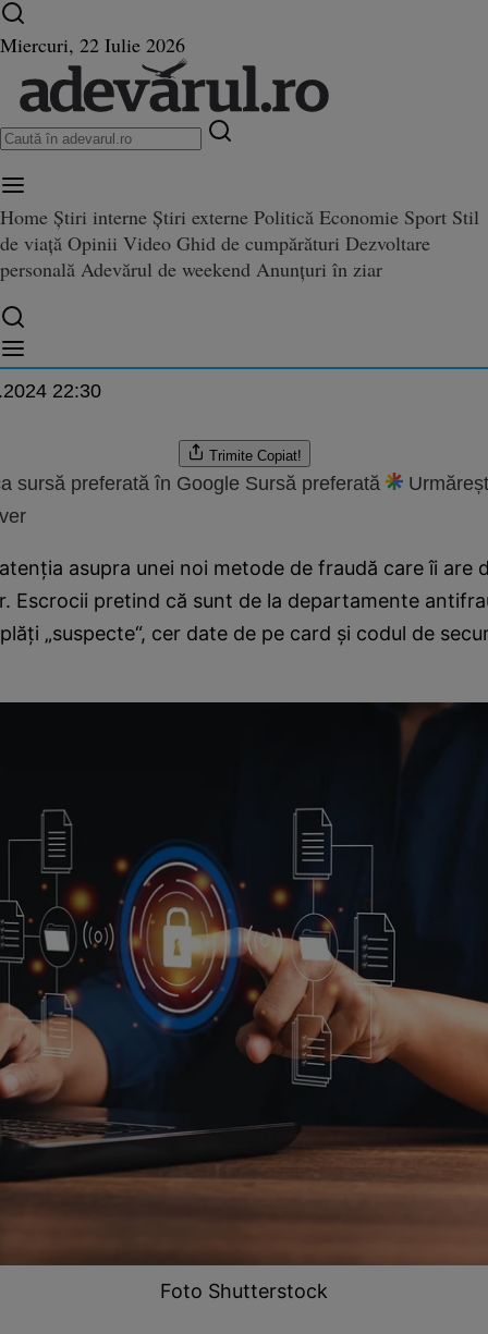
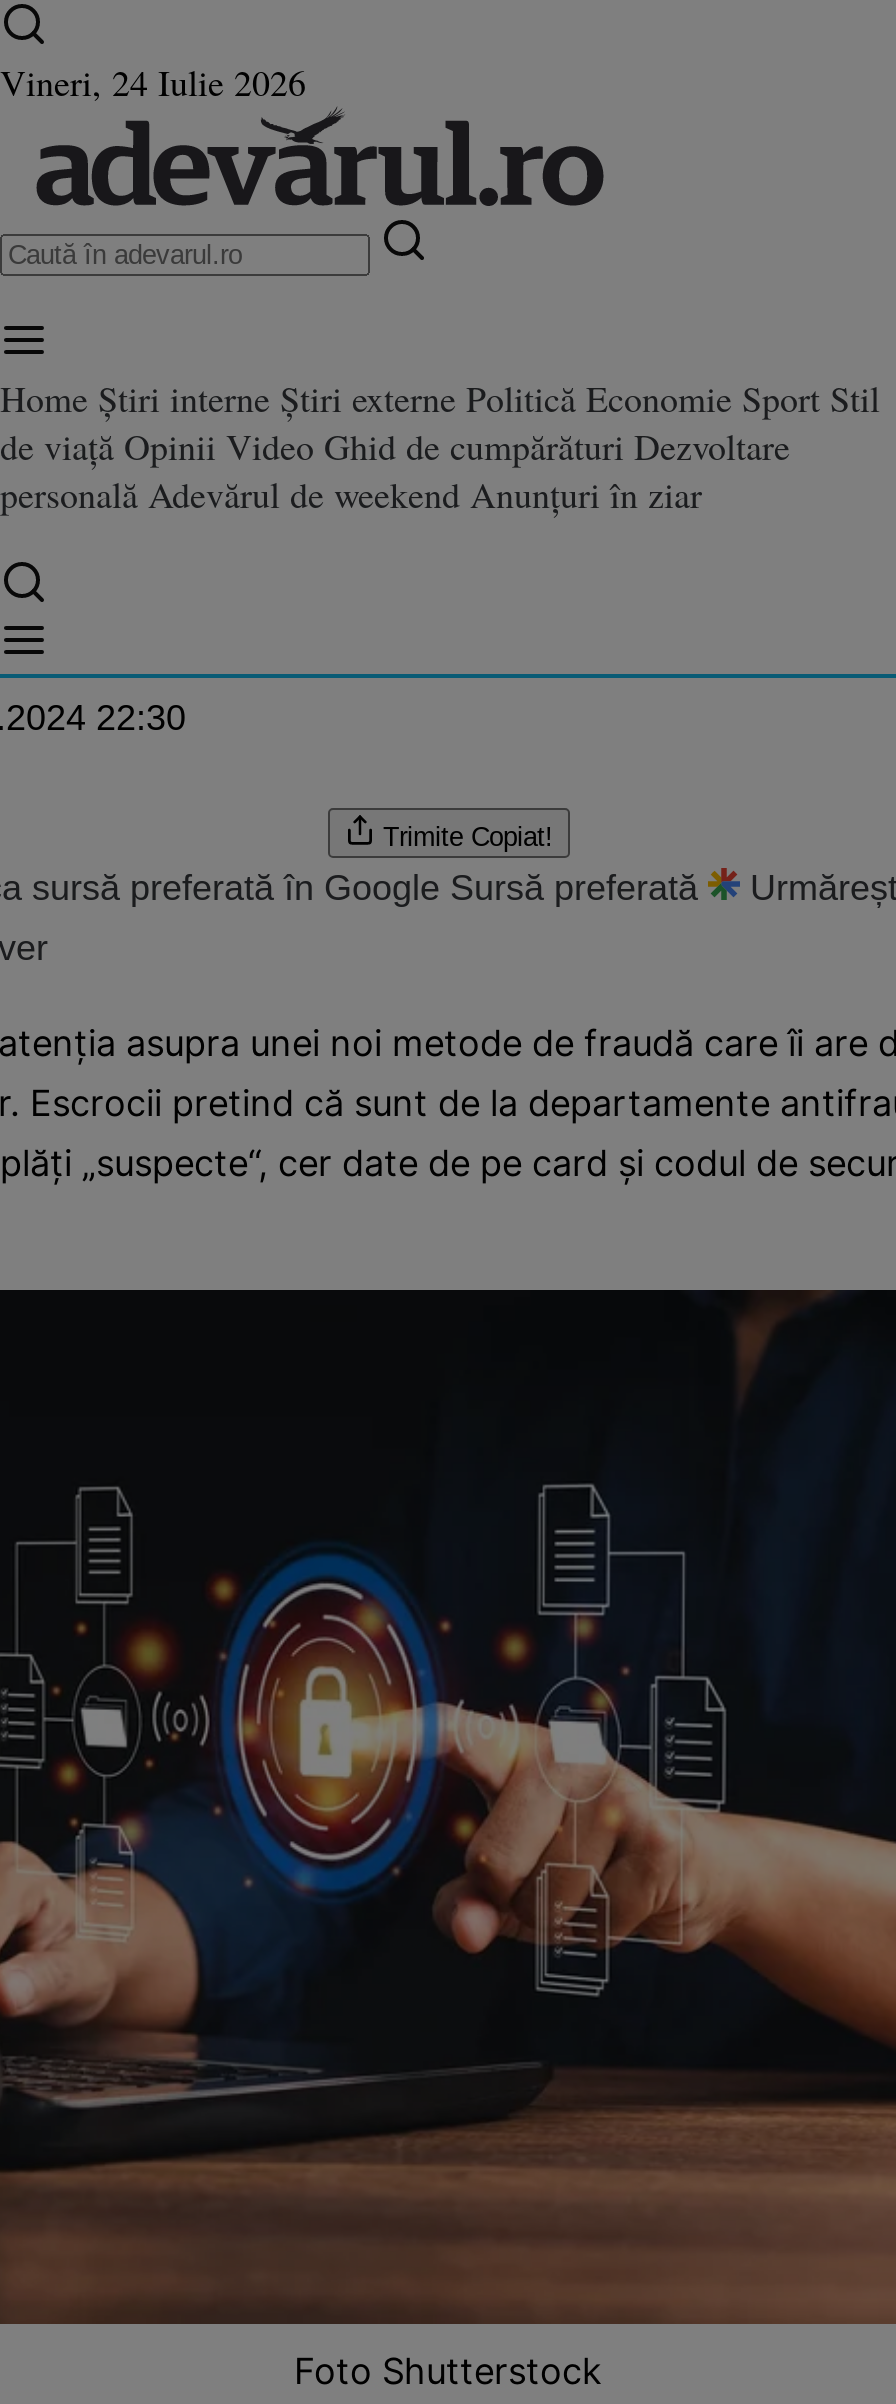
[0,32,185,58] Miercuri, 22 Iulie 2026 -> [0,58,306,106] Vineri, 24 Iulie 2026

